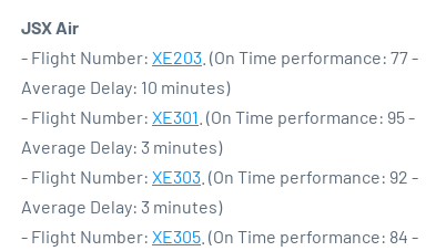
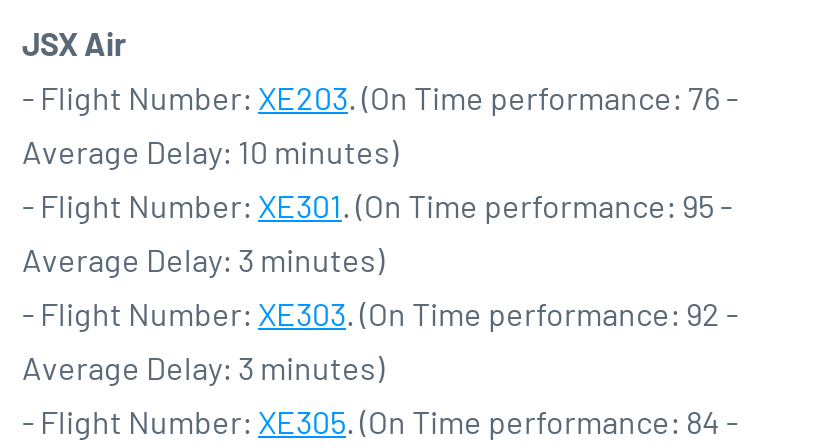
[21,46,418,67] - Flight Number: XE203. (On Time performance: 77 - -> [22,78,738,116] - Flight Number: XE203. (On Time performance: 76 -

